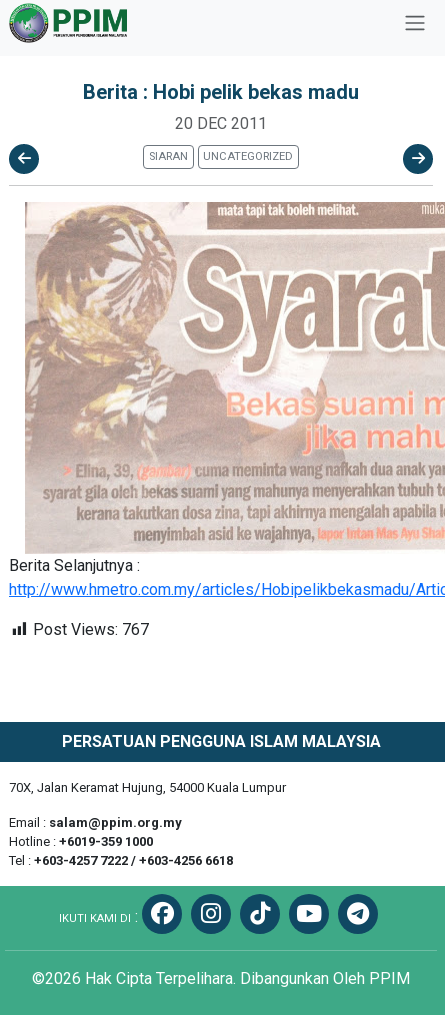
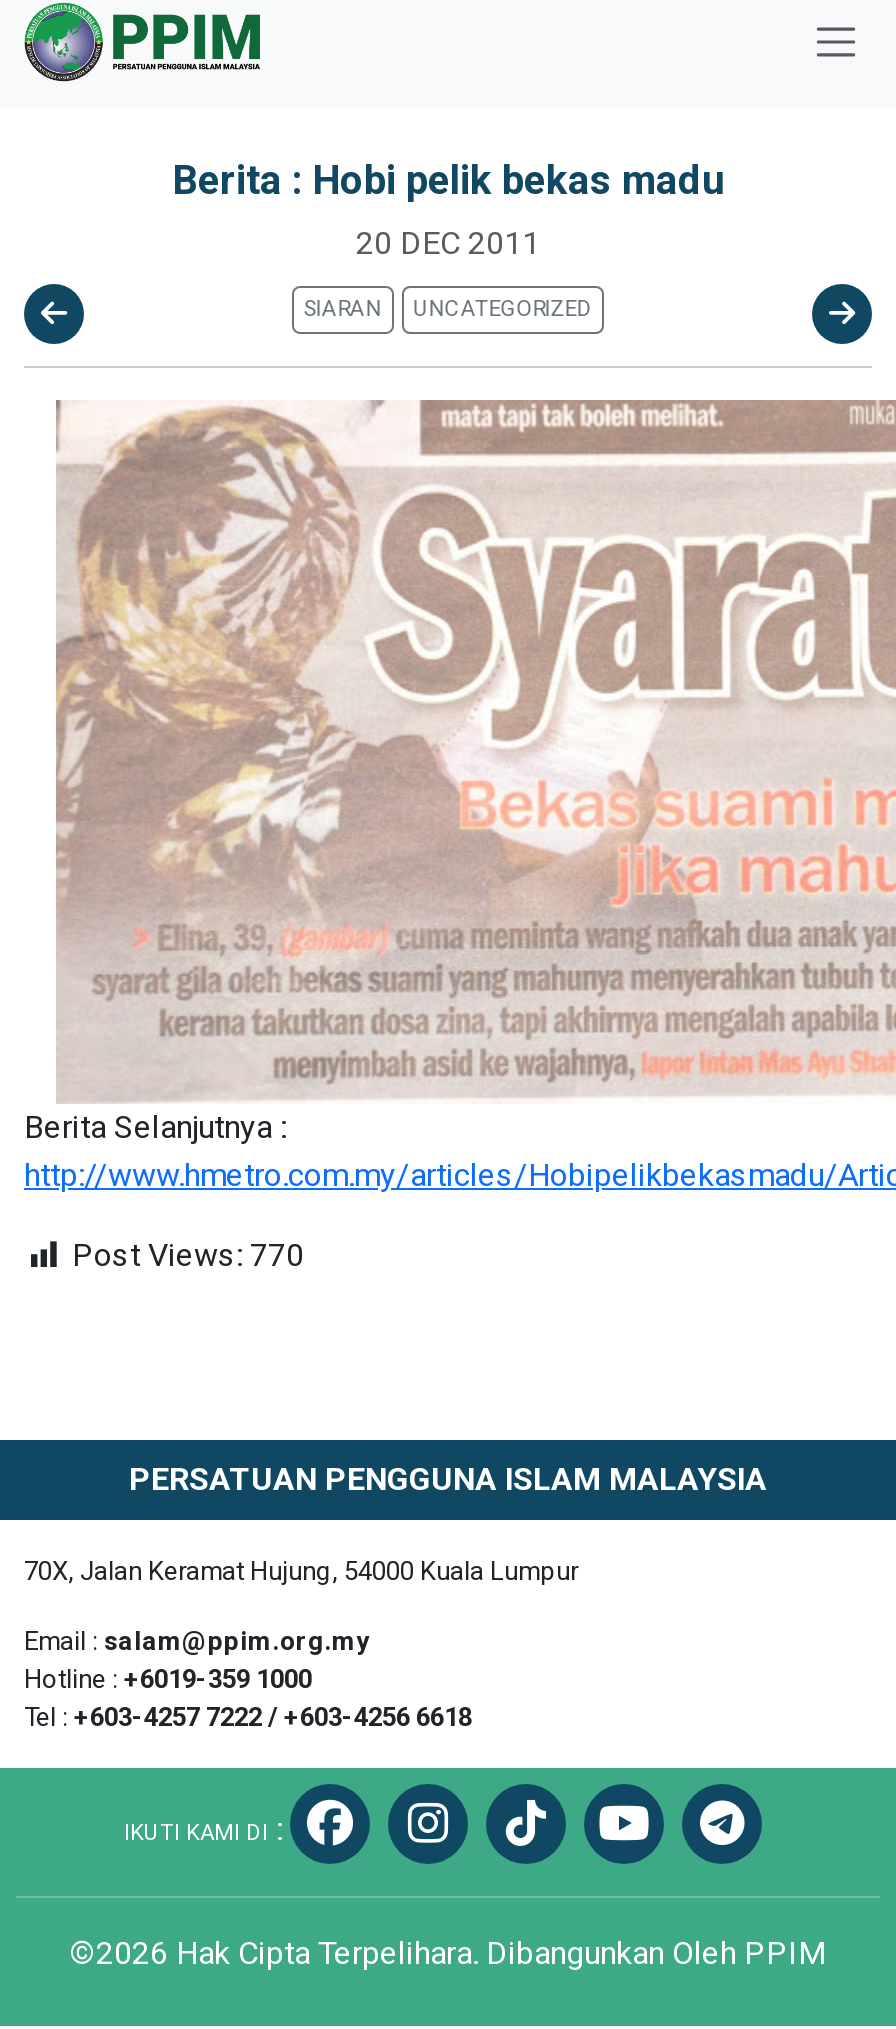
[33,620,149,639] Post Views: 767 -> [72,1236,304,1274] Post Views: 770

